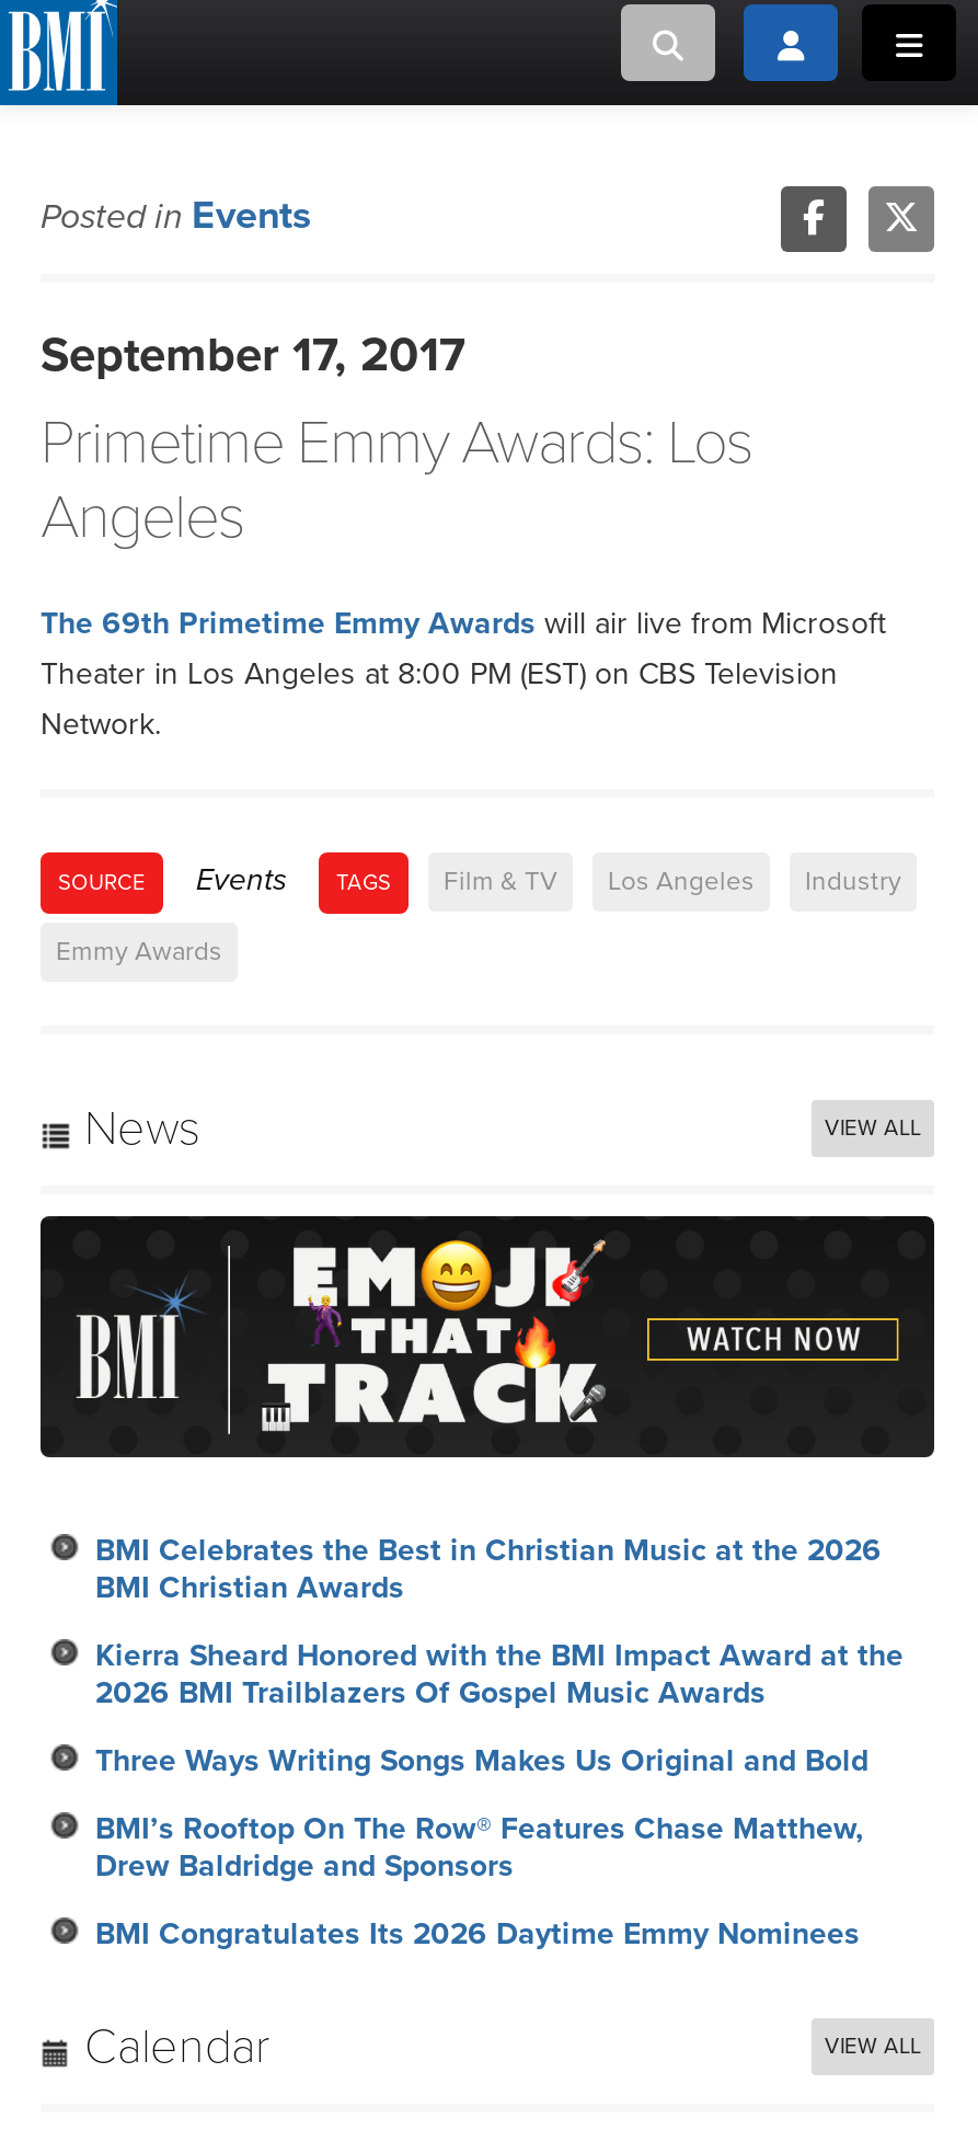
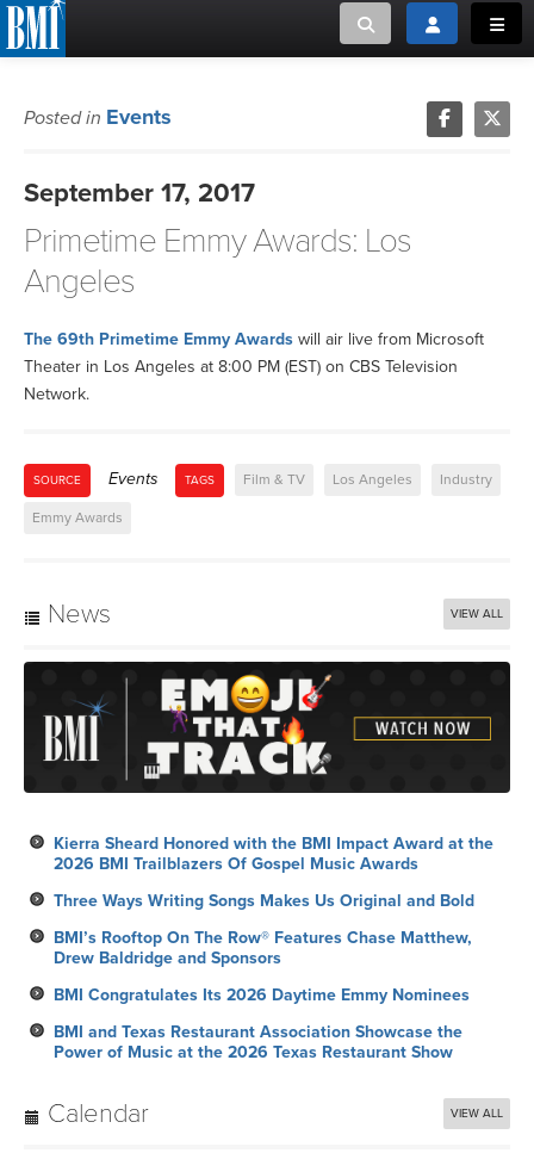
[95,1531,882,1606] BMI Celebrates the Best in Christian Music at the 2026 | BMI Christian Awards -> none
moved [95,1637,904,1952] -> [54,833,493,1005]: Kierra Sheard Honored with the BMI Impact Award at the | 2026 BMI Trailblazers Of Gospel Music Awards | Three Ways Writing Songs Makes Us Original and Bold | BMI’s Rooftop On The Row® Features Chase Matthew, | Drew Baldridge and Sponsors | BMI Congratulates Its 2026 Daytime Emmy Nominees
none -> [54,1022,462,1062] BMI and Texas Restaurant Association Showcase the | Power of Music at the 2026 Texas Restaurant Show

